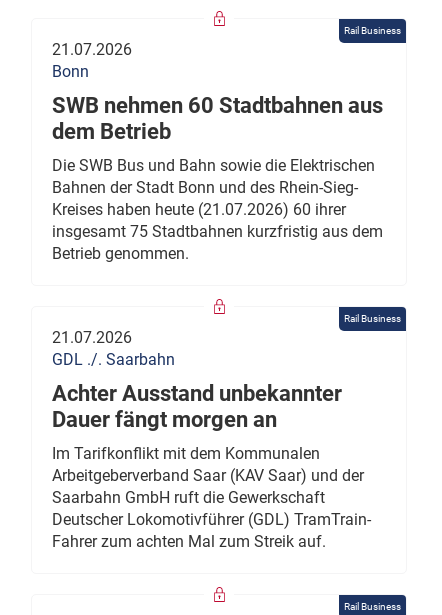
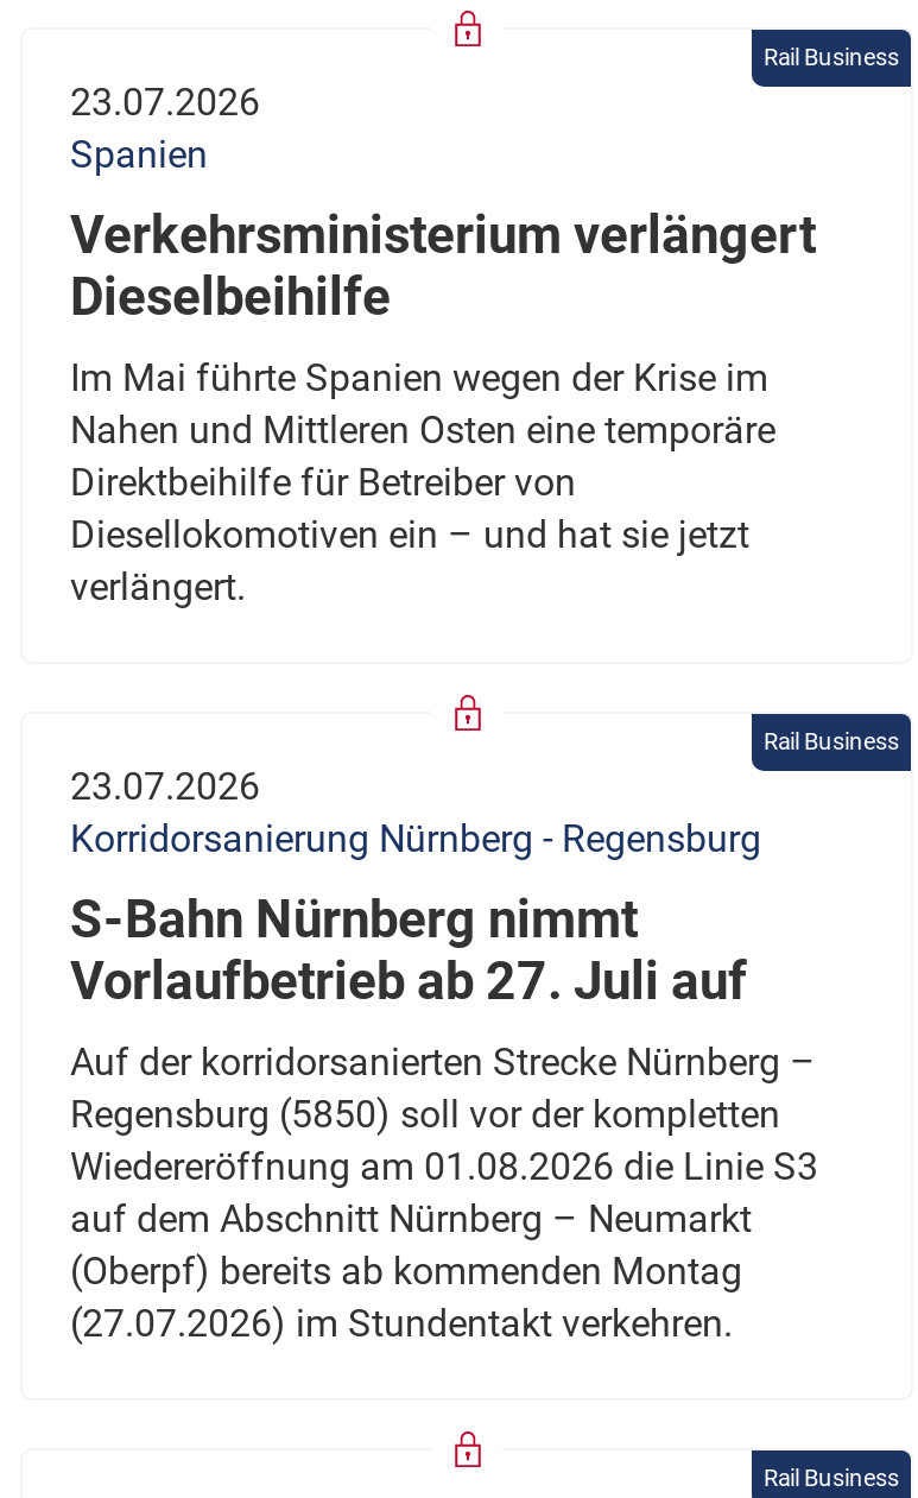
[52,40,132,81] 21.07.2026 | Bonn -> [70,80,260,177] 23.07.2026 | Spanien
[52,93,383,144] SWB nehmen 60 Stadtbahnen aus | dem Betrieb -> [70,206,816,327] Verkehrsministerium verlängert | Dieselbeihilfe
[52,156,383,263] Die SWB Bus und Bahn sowie die Elektrischen | Bahnen der Stadt Bonn und des Rhein-Sieg- | Kreises haben heute (21.07.2026) 60 ihrer | insgesamt 75 Stadtbahnen kurzfristig aus dem | Betrieb genommen. -> [70,356,775,610] Im Mai führte Spanien wegen der Krise im | Nahen und Mittleren Osten eine temporäre | Direktbeihilfe für Betreiber von | Diesellokomotiven ein – und hat sie jetzt | verlängert.
[52,328,175,369] 21.07.2026 | GDL ./. Saarbahn -> [70,764,761,862] 23.07.2026 | Korridorsanierung Nürnberg - Regensburg
[52,381,342,432] Achter Ausstand unbekannter | Dauer fängt morgen an -> [70,890,747,1011] S-Bahn Nürnberg nimmt | Vorlaufbetrieb ab 27. Juli auf
[52,444,371,551] Im Tarifkonflikt mit dem Kommunalen | Arbeitgeberverband Saar (KAV Saar) und der | Saarbahn GmbH ruft die Gewerkschaft | Deutscher Lokomotivführer (GDL) TramTrain- | Fahrer zum achten Mal zum Streik auf. -> [70,1040,818,1346] Auf der korridorsanierten Strecke Nürnberg – | Regensburg (5850) soll vor der kompletten | Wiedereröffnung am 01.08.2026 die Linie S3 | auf dem Abschnitt Nürnberg – Neumarkt | (Oberpf) bereits ab kommenden Montag | (27.07.2026) im Stundentakt verkehren.

